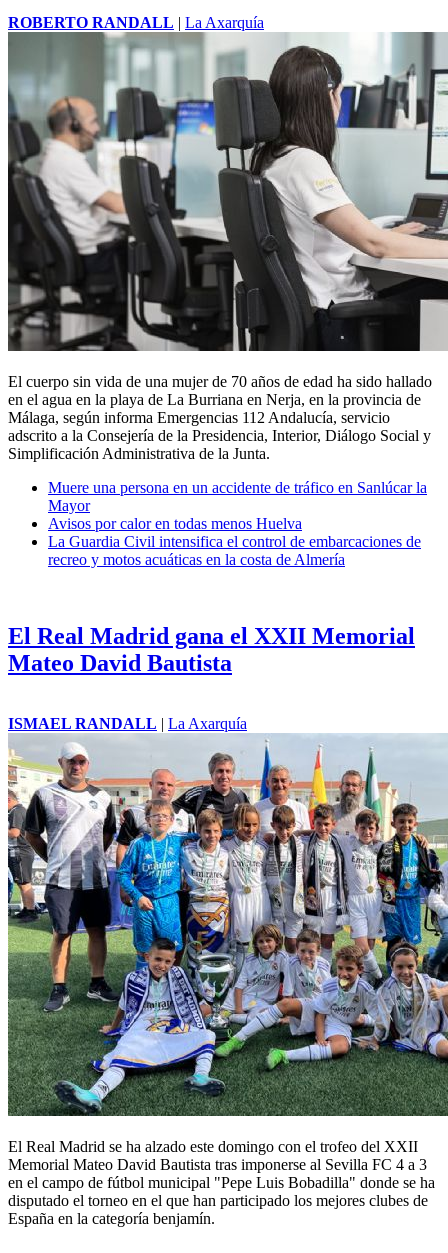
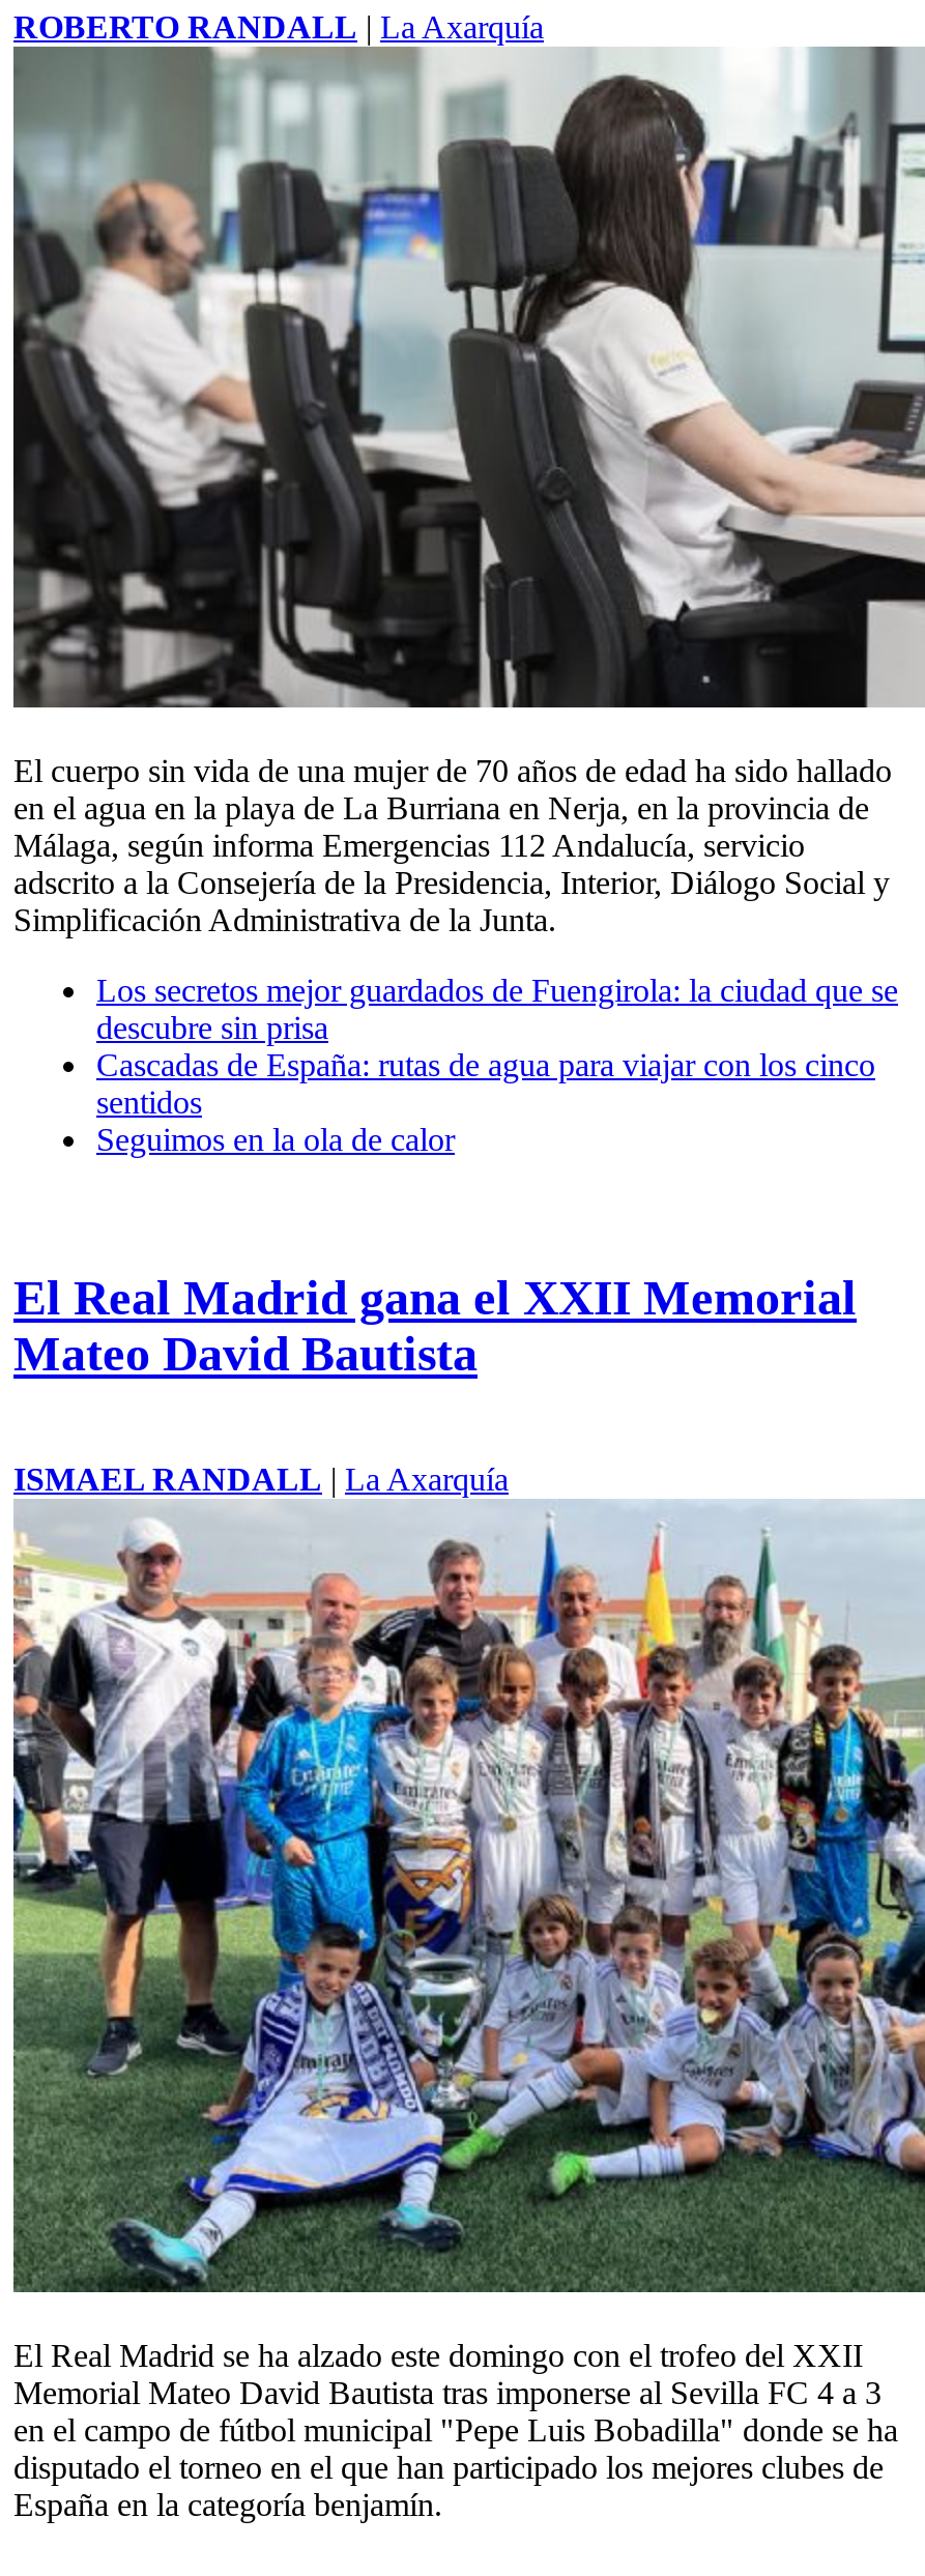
[48,479,427,568] Muere una persona en un accidente de tráfico en Sanlúcar la | Mayor | Avisos por calor en todas menos Huelva | La Guardia Civil intensifica el control de embarcaciones de | recreo y motos acuáticas en la costa de Almería -> [96,973,898,1157] Los secretos mejor guardados de Fuengirola: la ciudad que se | descubre sin prisa | Cascadas de España: rutas de agua para viajar con los cinco | sentidos | Seguimos en la ola de calor

